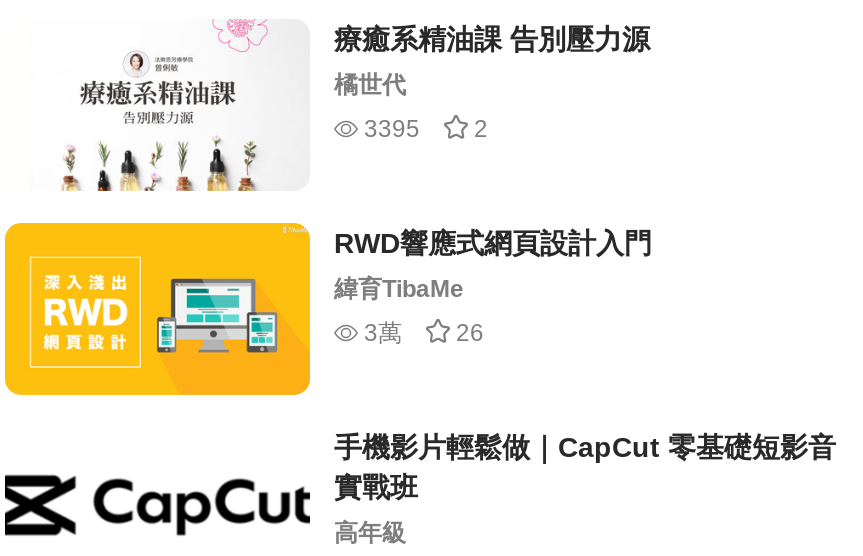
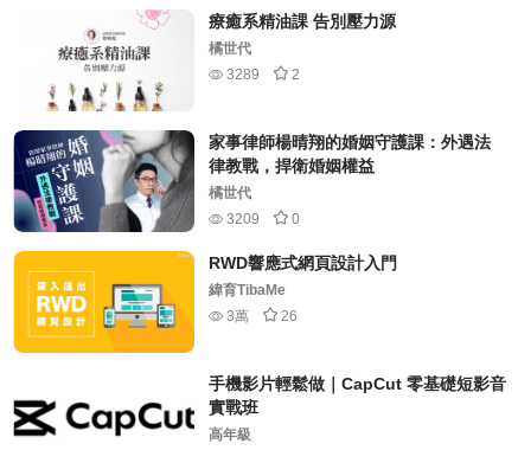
[358,115,488,143] 3395 2 -> [223,67,300,83] 3289 2
none -> [12,129,491,233] [image] | 家事律師楊晴翔的婚姻守護課：外遇法 | 律教戰，捍衛婚姻權益 | 橘世代 | 3209 | 0

